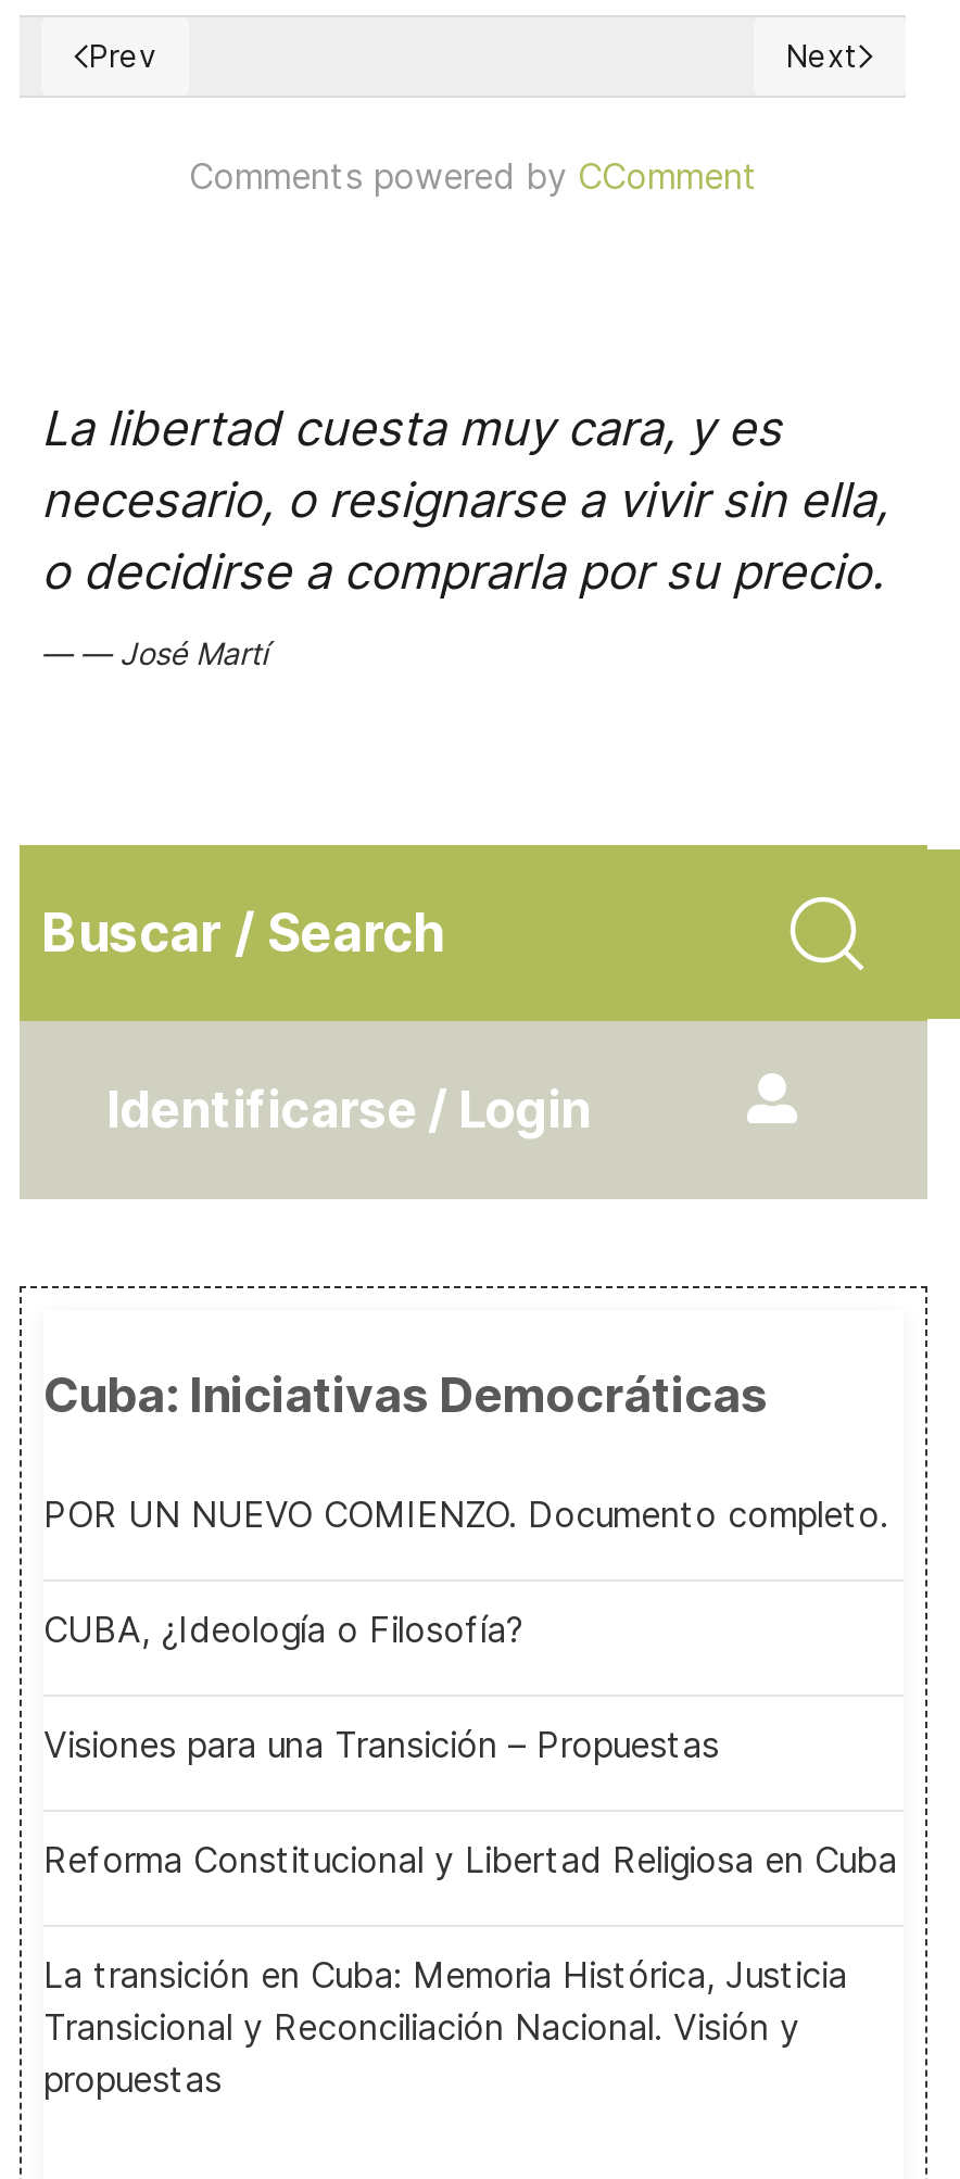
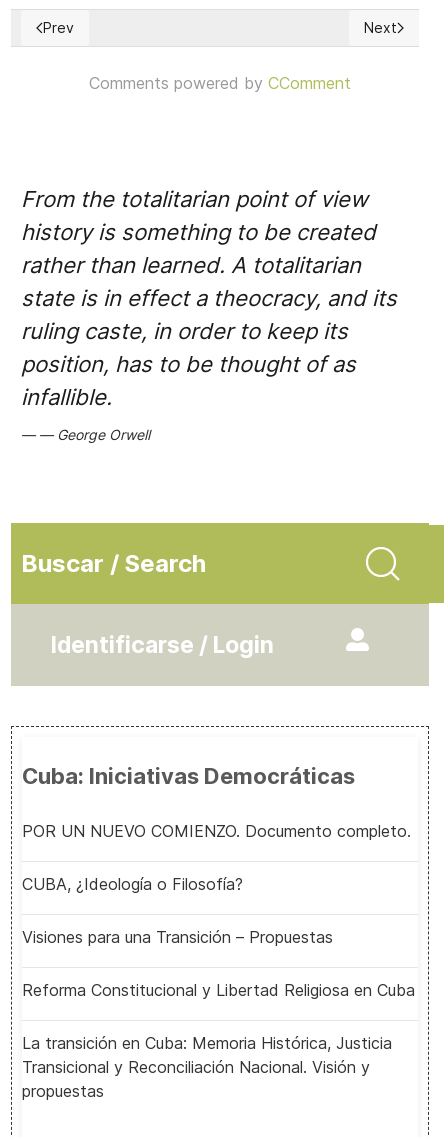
[41,400,888,600] La libertad cuesta muy cara, y es | necesario, o resignarse a vivir sin ella, | o decidirse a comprarla por su precio. -> [21,186,397,410] From the totalitarian point of view | history is something to be created | rather than learned. A totalitarian | state is in effect a theocracy, and its | ruling caste, in order to keep its | position, has to be thought of as | infallible.
[119,634,267,671] José Martí -> [57,426,150,443] George Orwell

